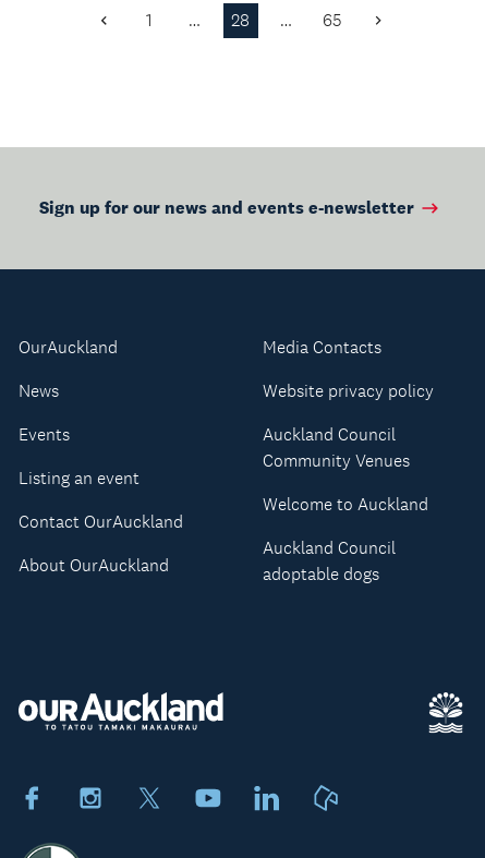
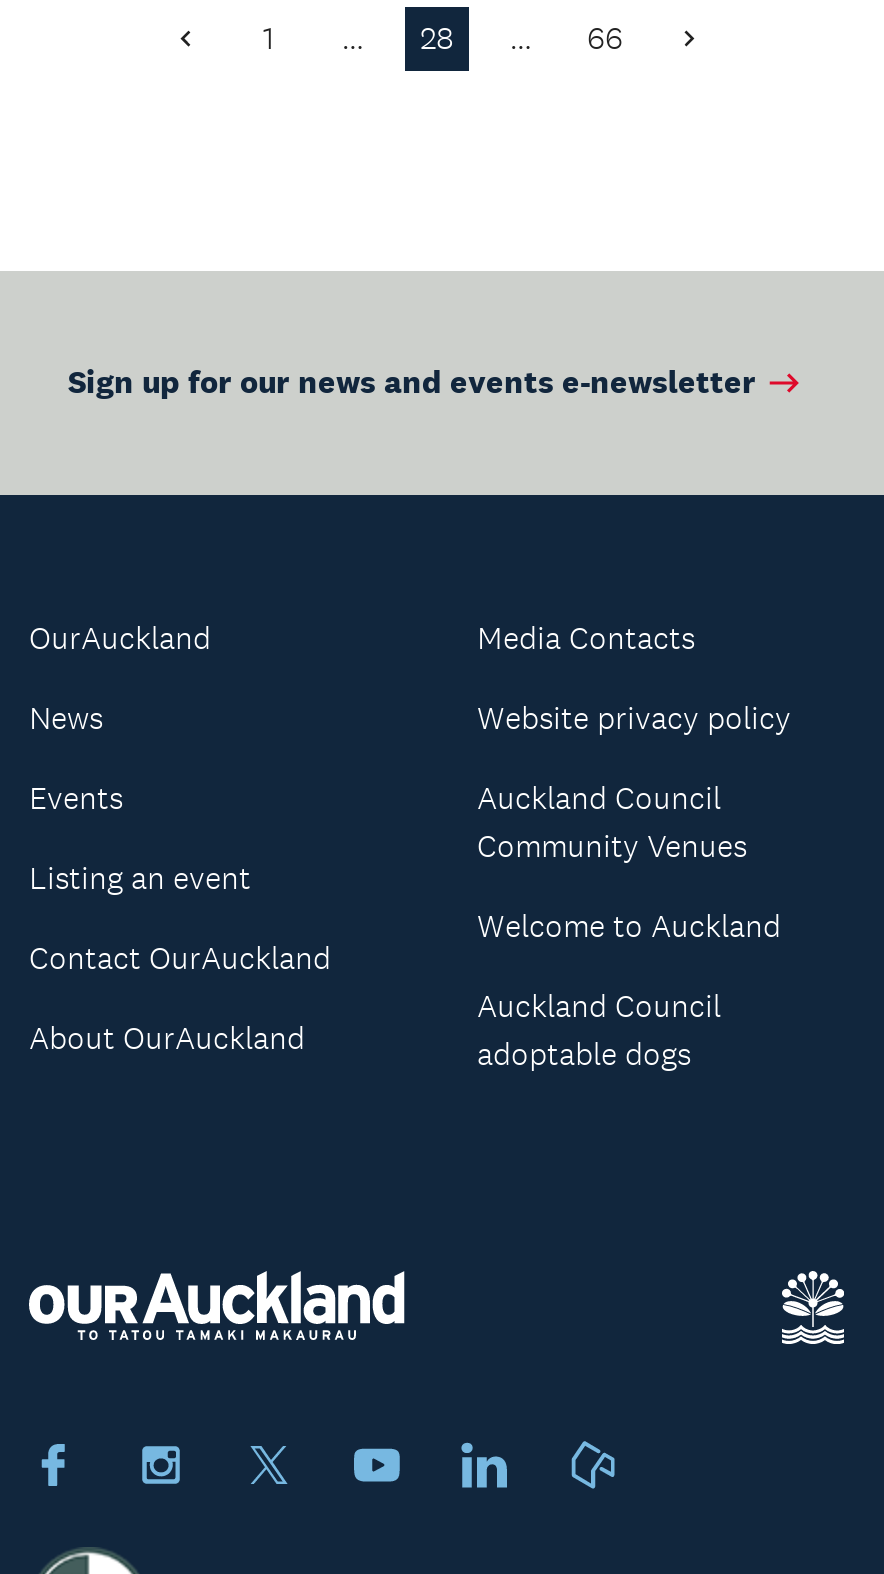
[323,9,342,32] 65 -> [587,16,623,58] 66

